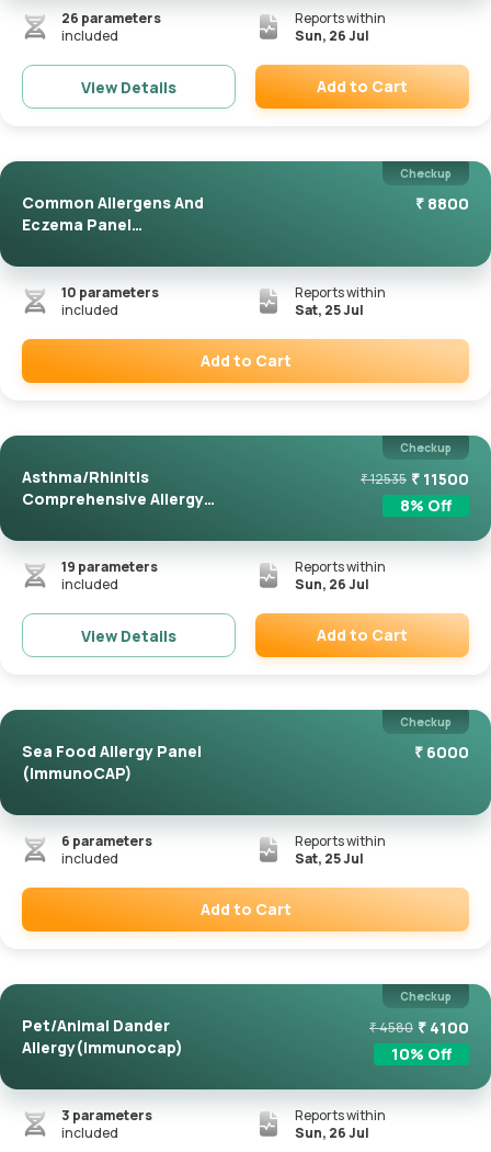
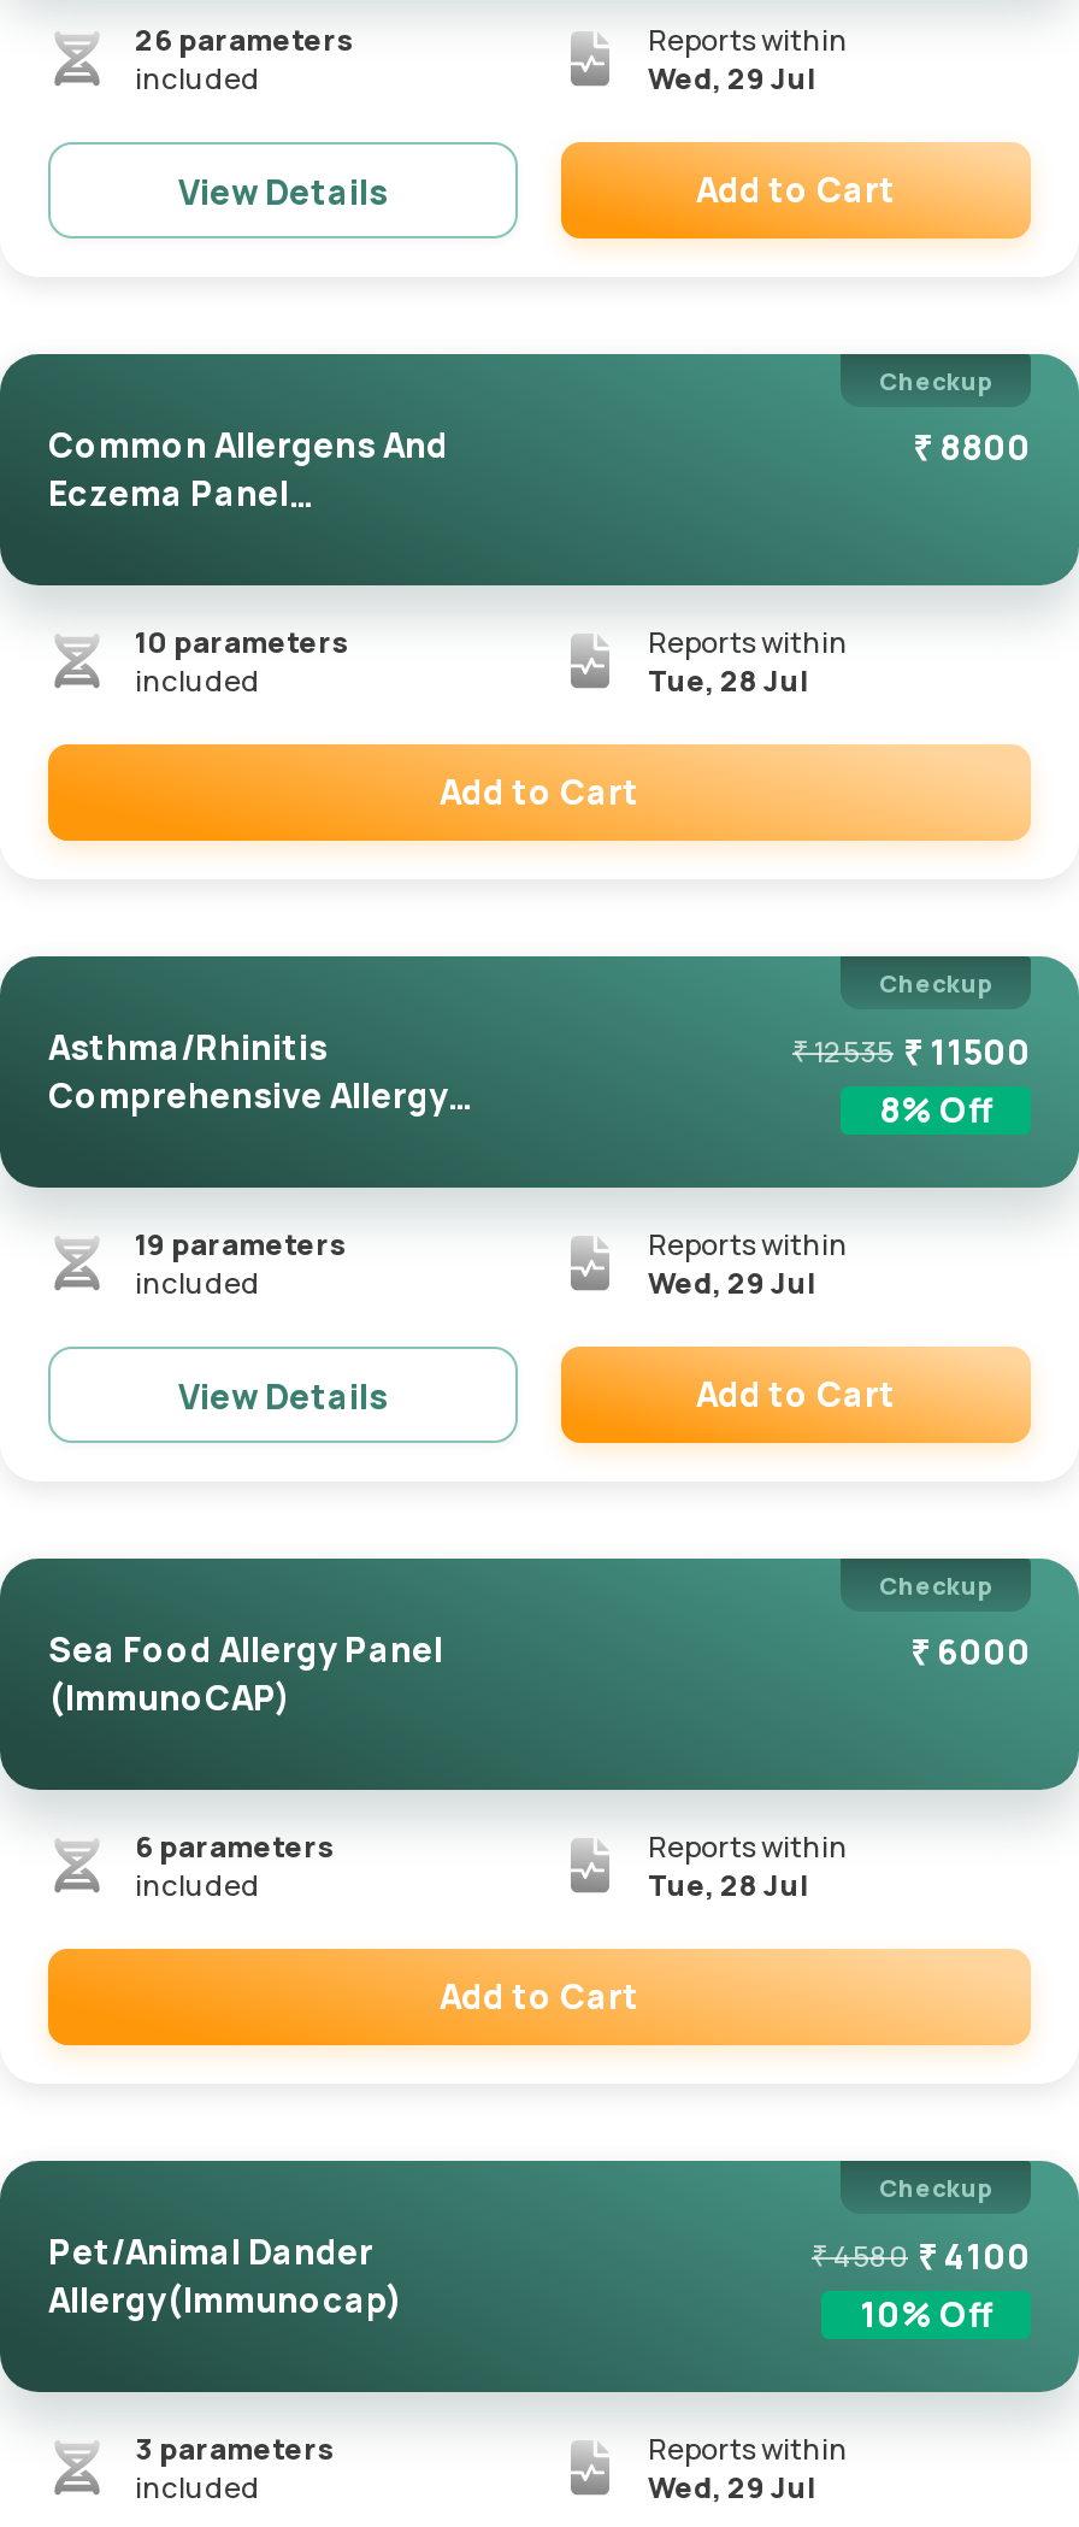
[295,26,369,45] Sun, 26 Jul -> [648,58,816,99] Wed, 29 Jul
[295,301,364,319] Sat, 25 Jul -> [648,660,809,701] Tue, 28 Jul
[295,575,369,594] Sun, 26 Jul -> [648,1262,816,1303] Wed, 29 Jul
[295,849,364,868] Sat, 25 Jul -> [648,1865,809,1905] Tue, 28 Jul
[295,1123,369,1142] Sun, 26 Jul -> [648,2467,816,2508] Wed, 29 Jul

